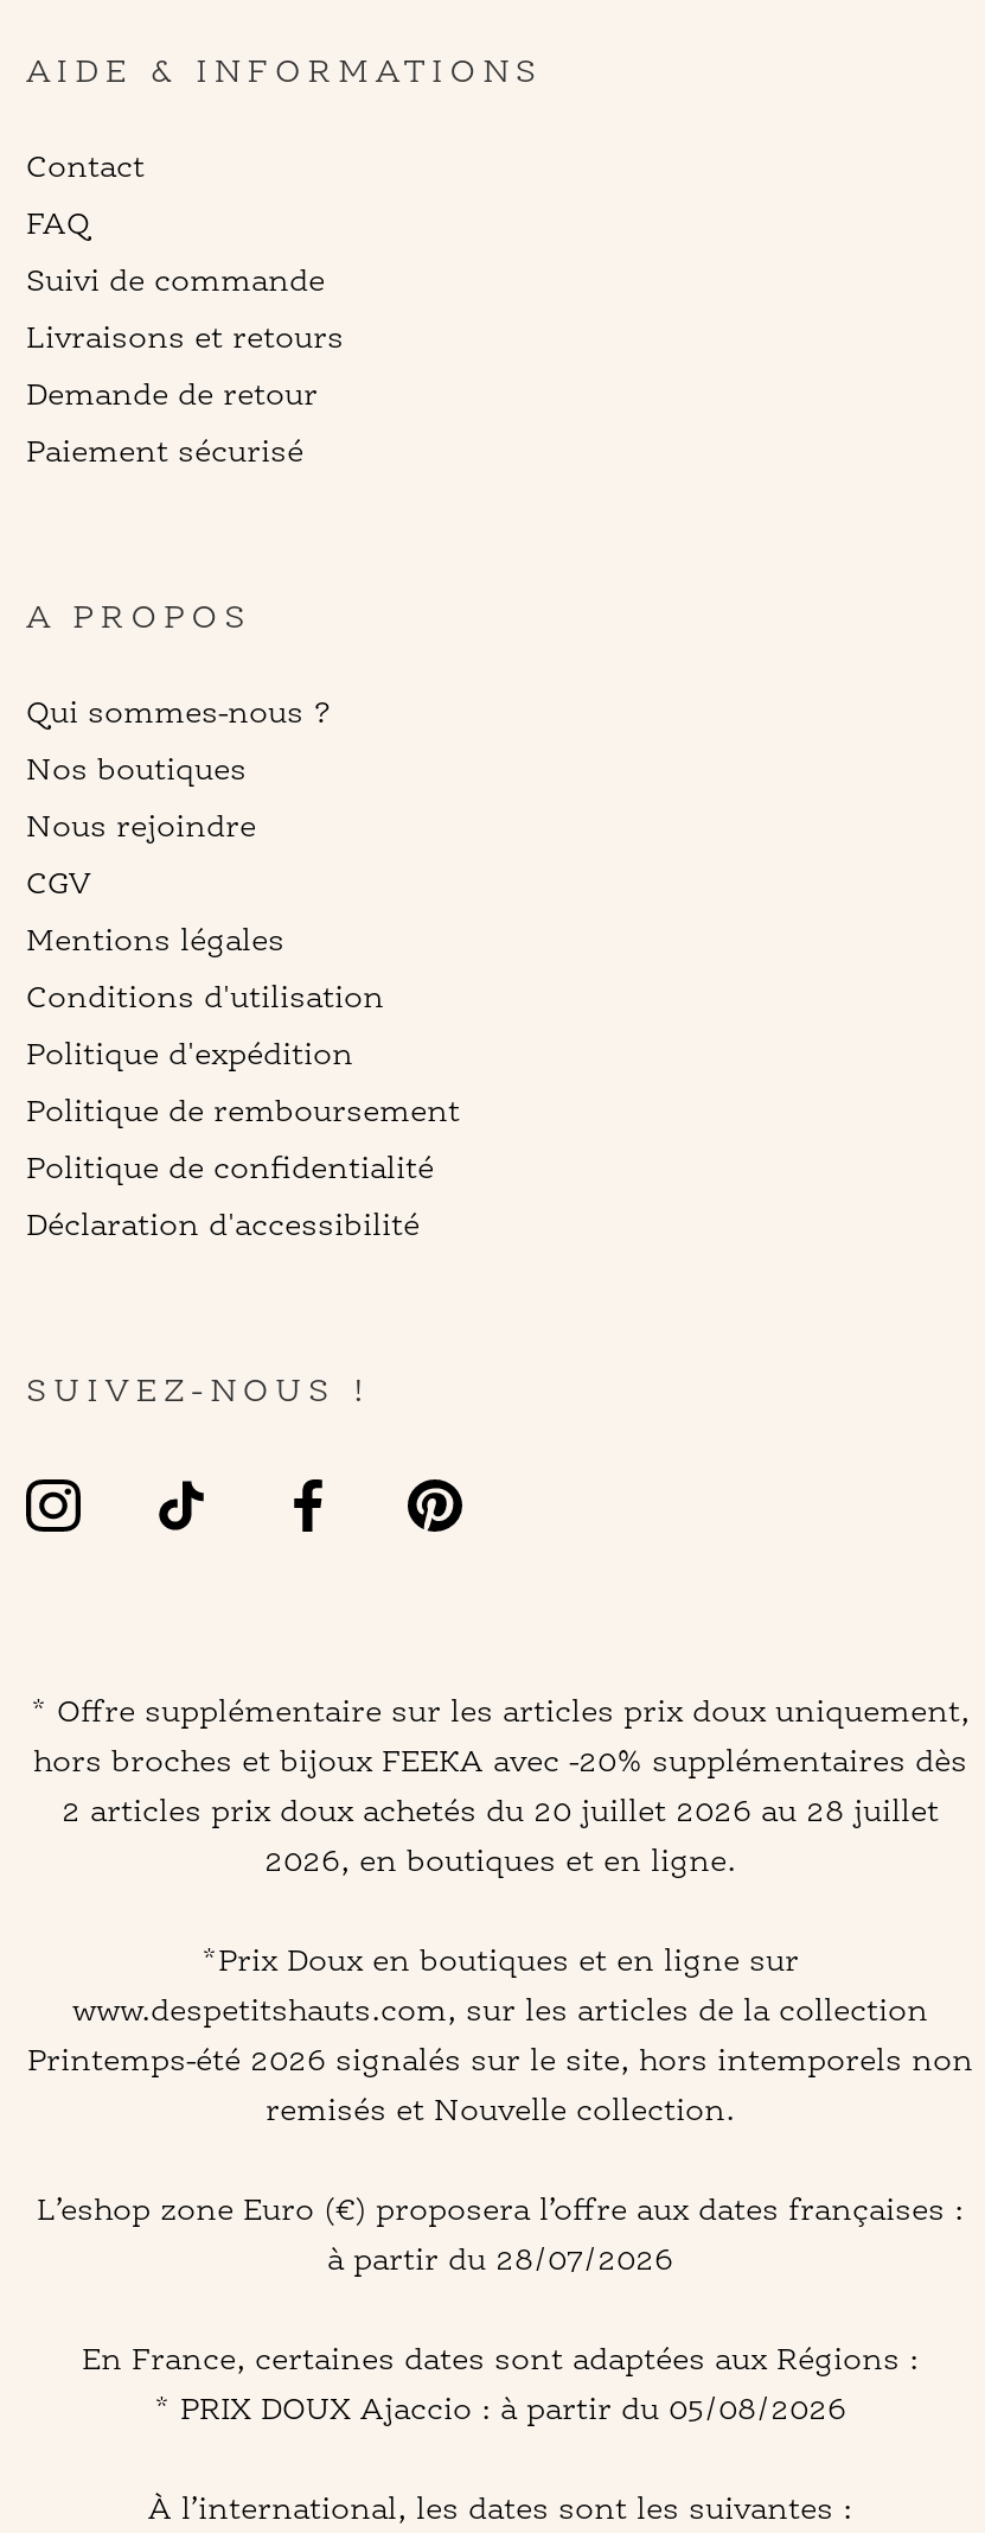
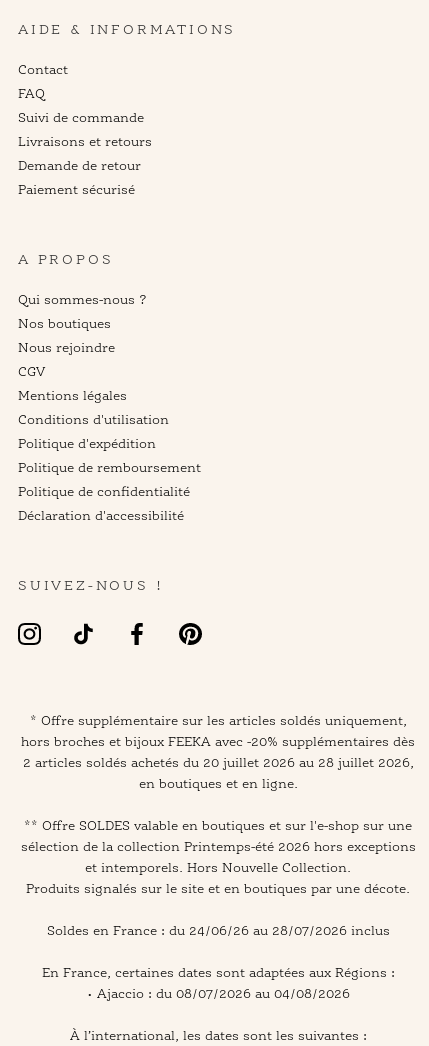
[31,1692,970,1730] * Offre supplémentaire sur les articles prix doux uniquement, -> [29,712,406,728] * Offre supplémentaire sur les articles soldés uniquement,
[62,1791,939,1879] 2 articles prix doux achetés du 20 juillet 2026 au 28 juillet | 2026, en boutiques et en ligne. -> [22,754,413,791] 2 articles soldés achetés du 20 juillet 2026 au 28 juillet 2026, | en boutiques et en ligne.
[27,1941,973,2128] *Prix Doux en boutiques et en ligne sur | www.despetitshauts.com, sur les articles de la collection | Printemps-été 2026 signalés sur le site, hors intemporels non | remisés et Nouvelle collection. -> [20,817,415,896] ** Offre SOLDES valable en boutiques et sur l'e-shop sur une | sélection de la collection Printemps-été 2026 hors exceptions | et intemporels. Hors Nouvelle Collection. | Produits signalés sur le site et en boutiques par une décote.
[37,2190,964,2278] L’eshop zone Euro (€) proposera l’offre aux dates françaises : | à partir du 28/07/2026 -> [46,922,389,938] Soldes en France : du 24/06/26 au 28/07/2026 inclus
[154,2389,846,2427] * PRIX DOUX Ajaccio : à partir du 05/08/2026 -> [86,985,349,1001] • Ajaccio : du 08/07/2026 au 04/08/2026

